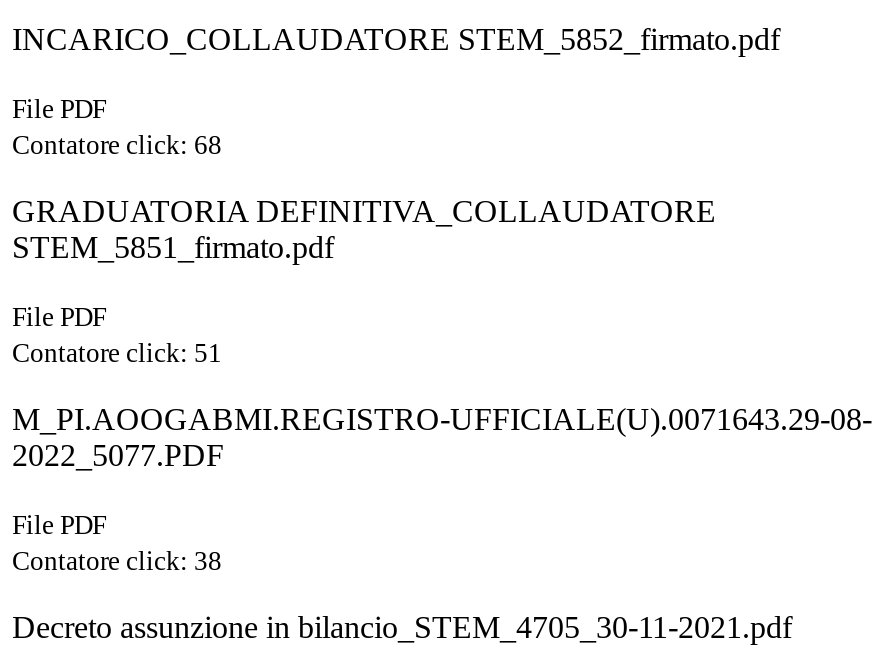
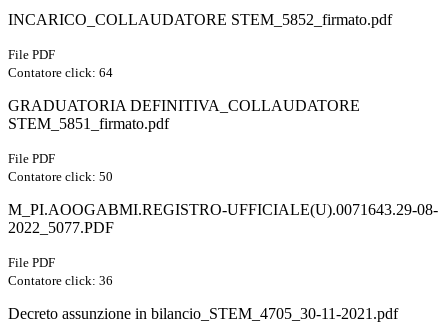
[12,130,222,160] Contatore click: 68 -> [8,65,113,80] Contatore click: 64
[12,338,222,368] Contatore click: 51 -> [8,169,113,184] Contatore click: 50
[12,546,222,576] Contatore click: 38 -> [8,273,113,288] Contatore click: 36

